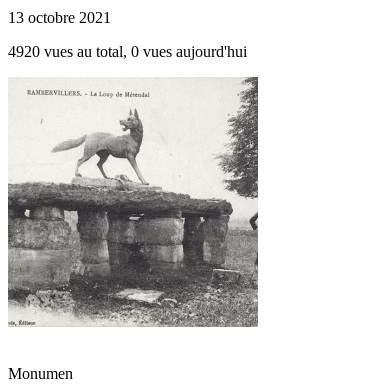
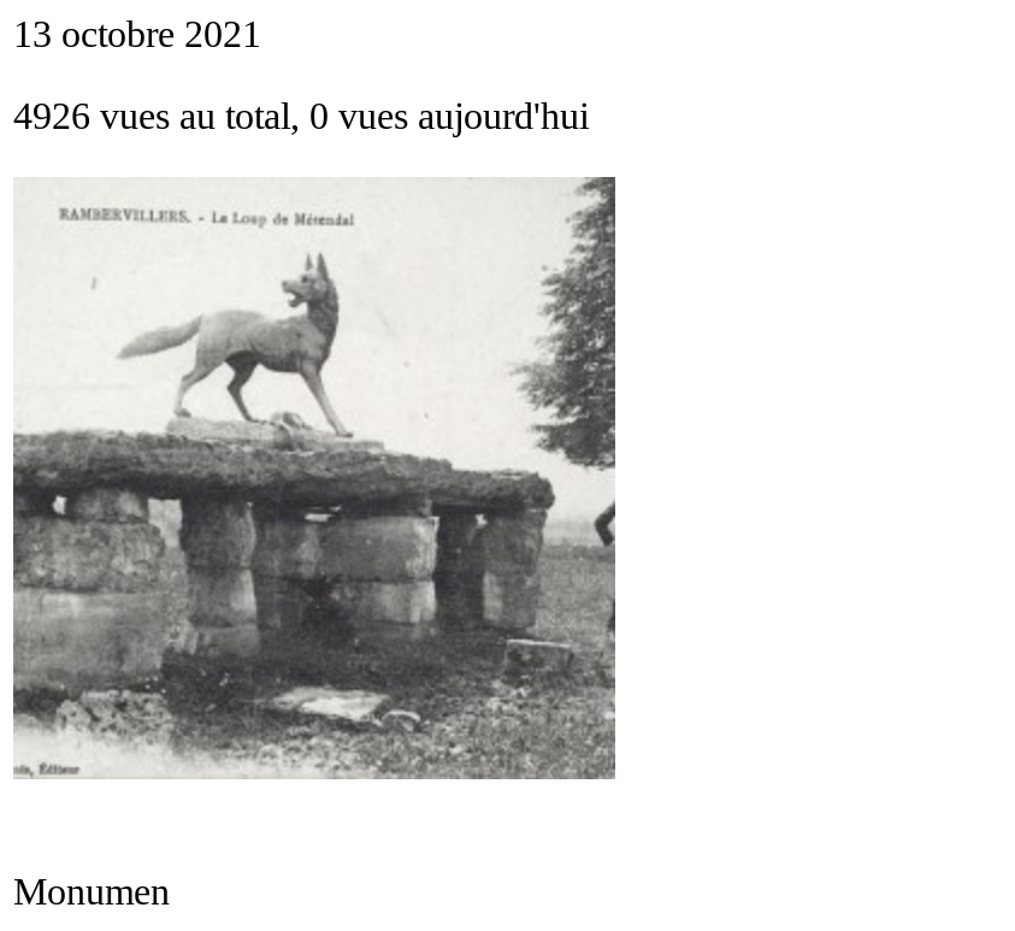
[8,43,247,60] 4920 vues au total, 0 vues aujourd'hui -> [13,95,589,136] 4926 vues au total, 0 vues aujourd'hui

